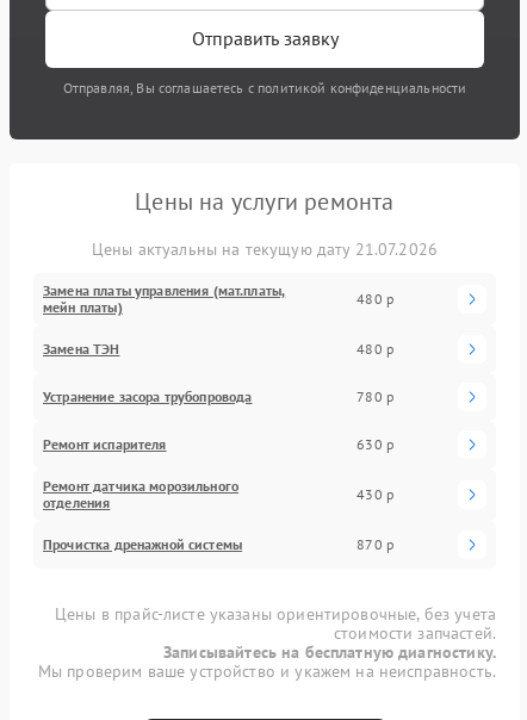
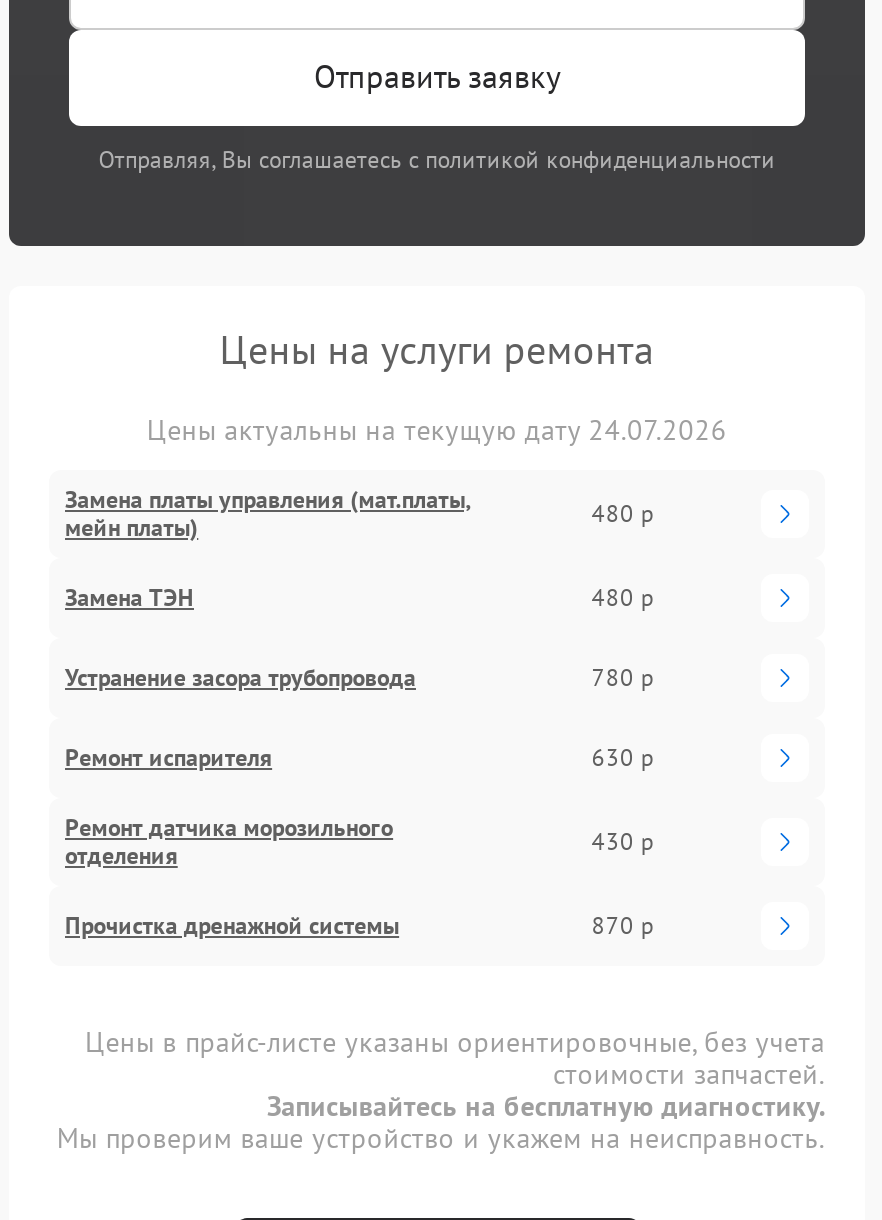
[92,238,438,260] Цены актуальны на текущую дату 21.07.2026 -> [147,412,727,448] Цены актуальны на текущую дату 24.07.2026

